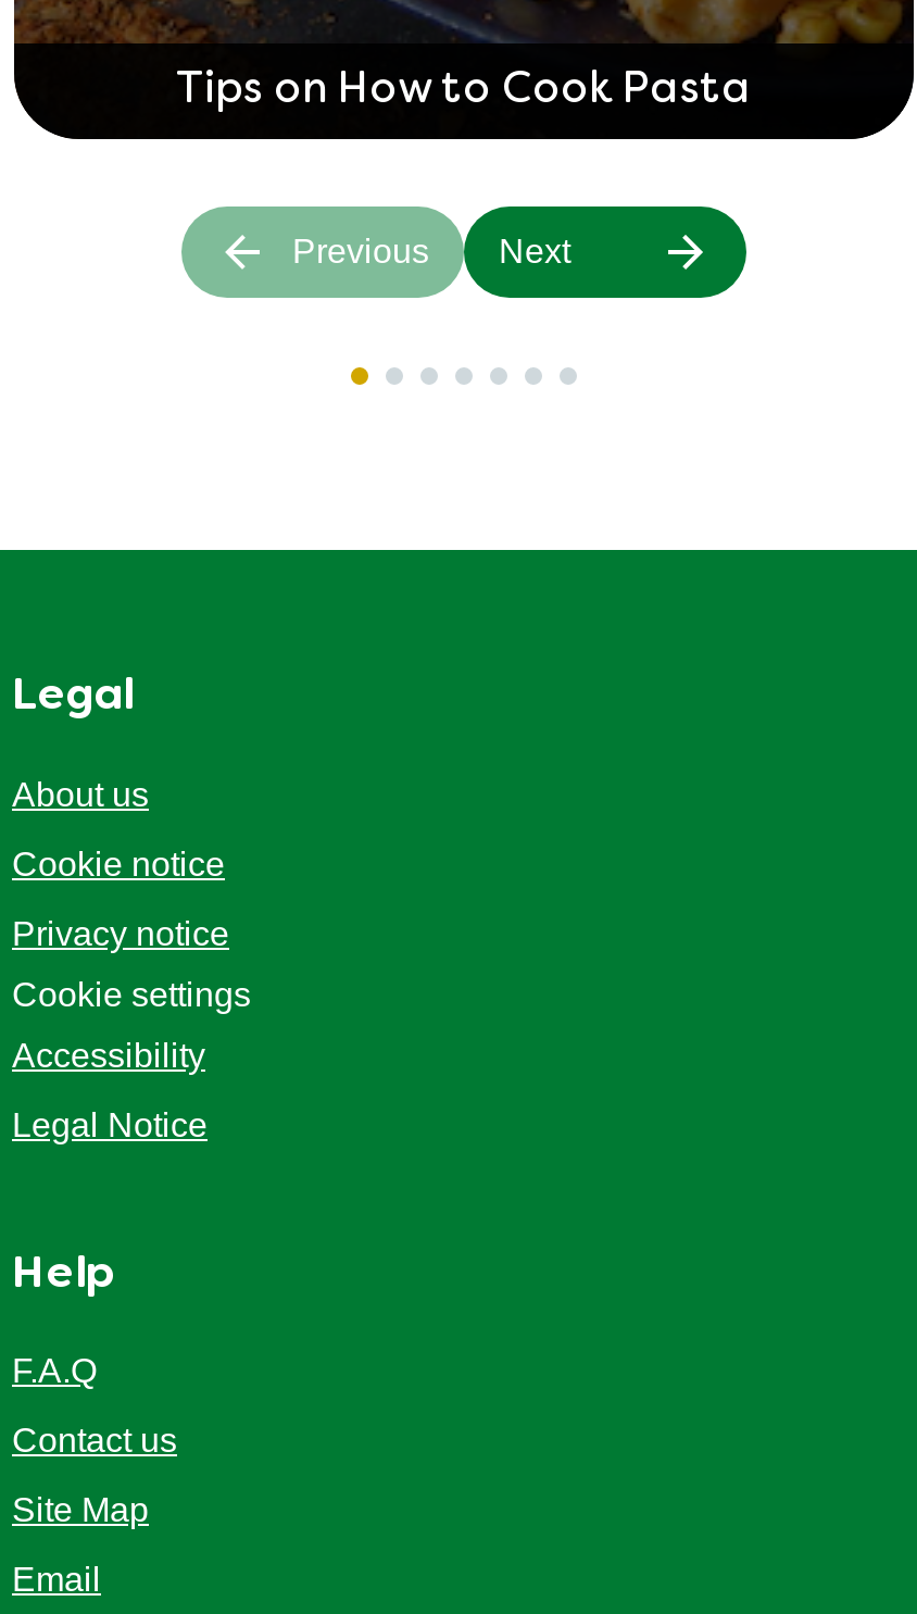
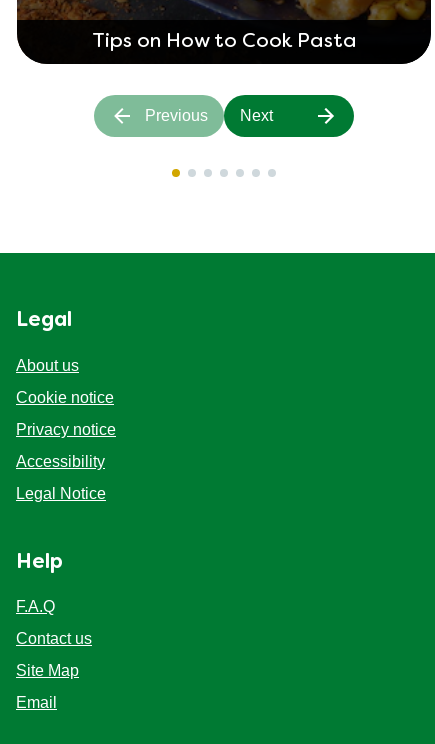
[12,976,251,1013] Cookie settings -> none

